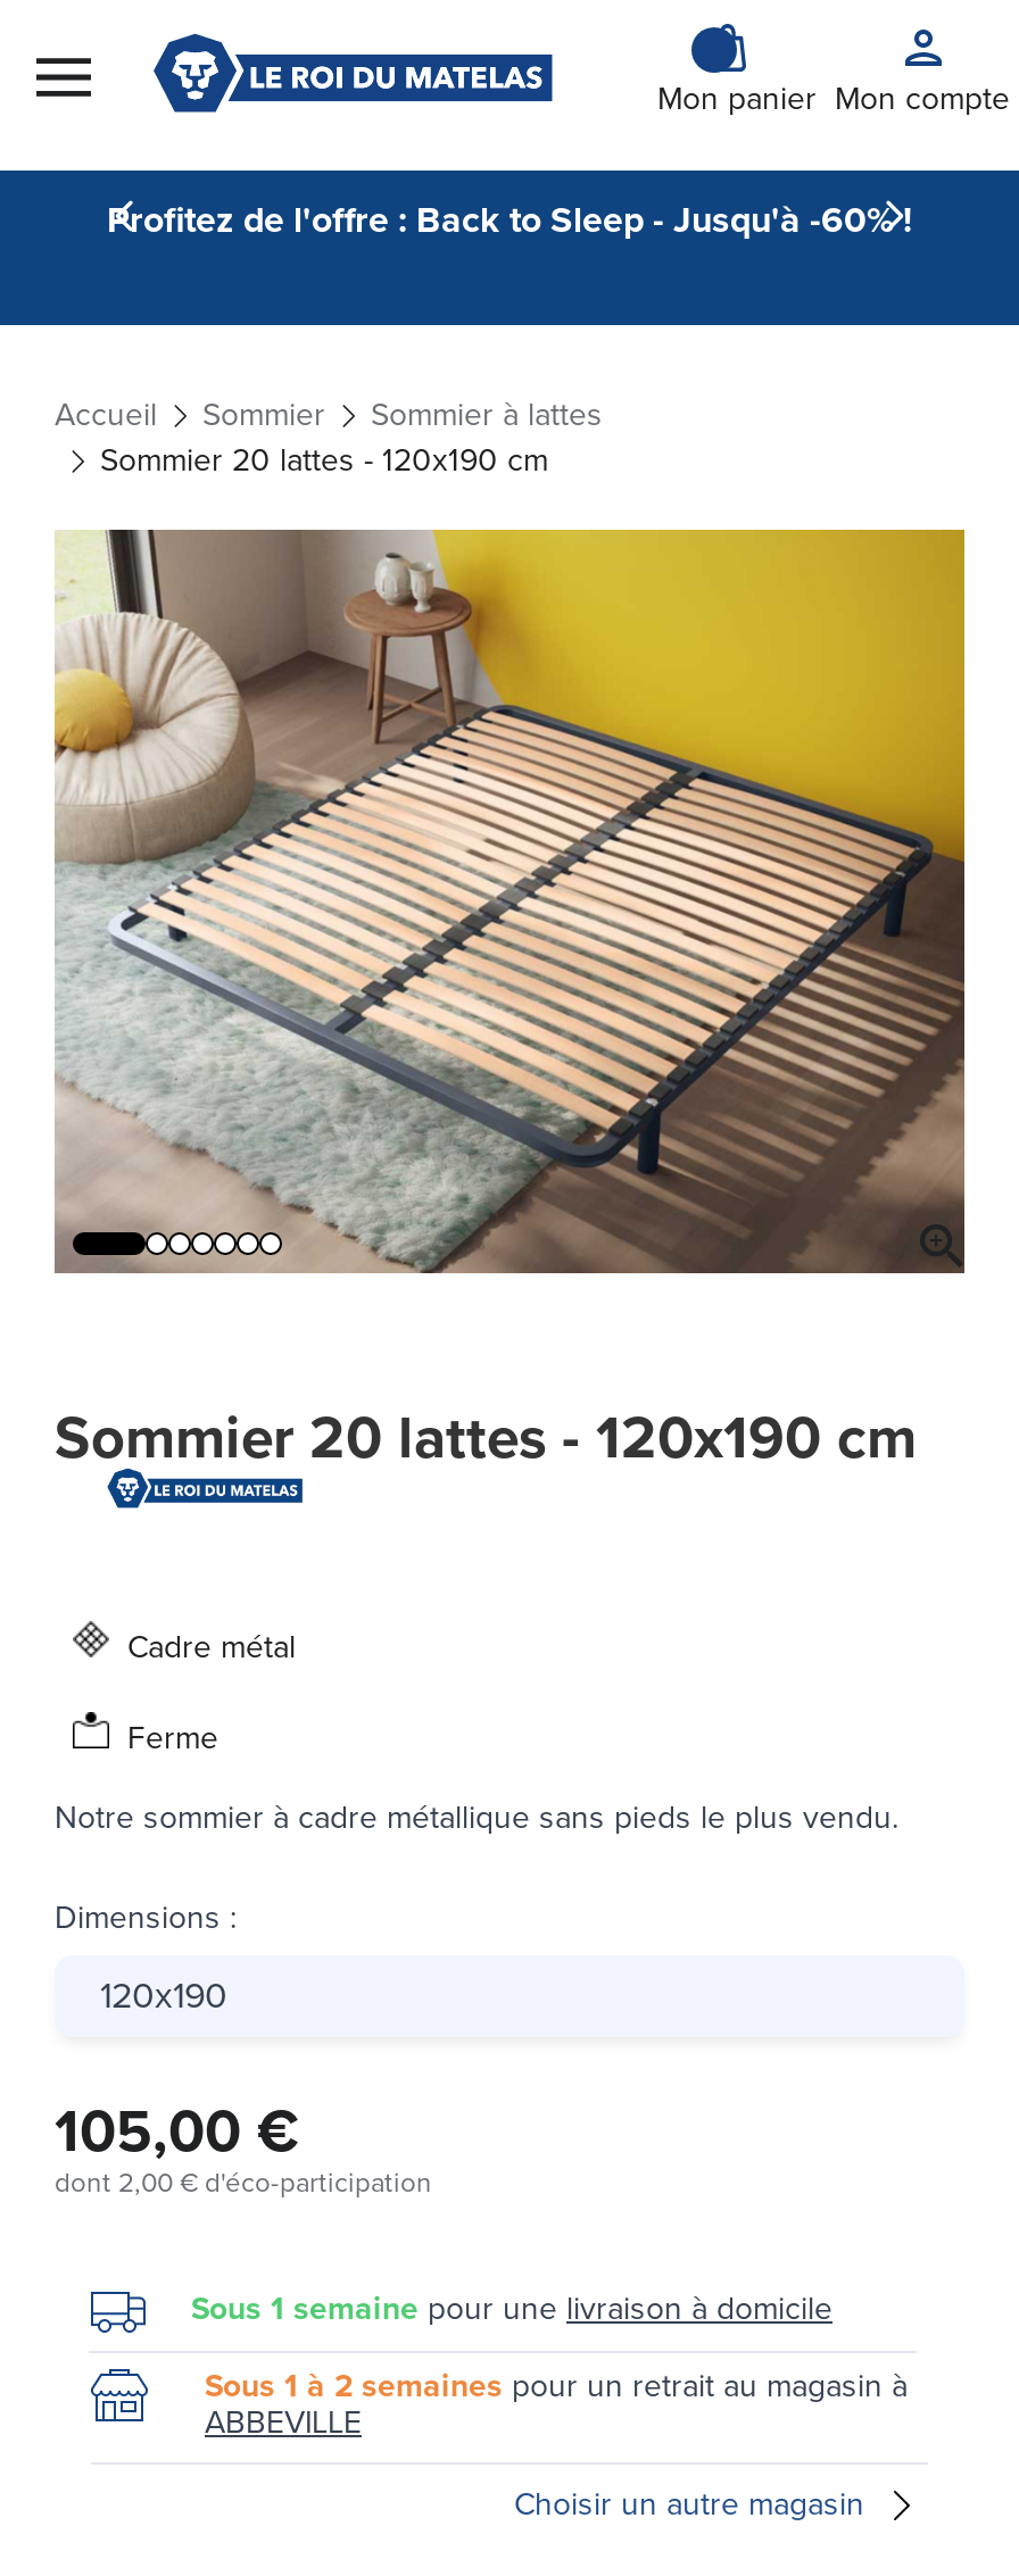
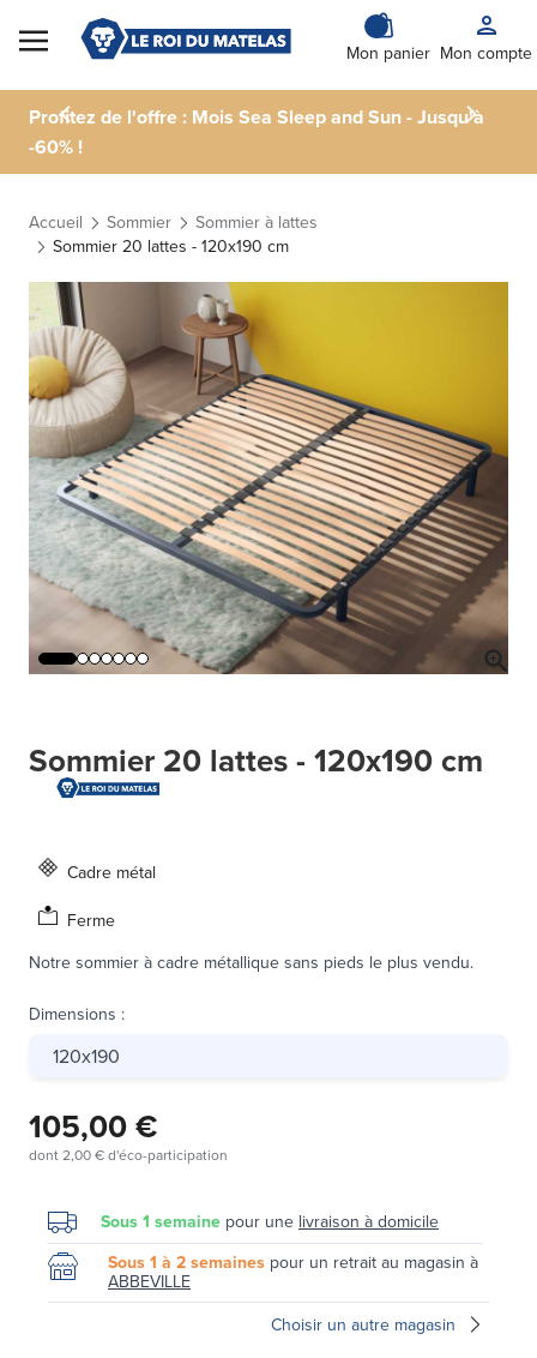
[107,193,912,246] Profitez de l'offre : Back to Sleep - Jusqu'à -60% ! -> [29,103,484,161] Profitez de l'offre : Mois Sea Sleep and Sun - Jusqu'à | -60% !

